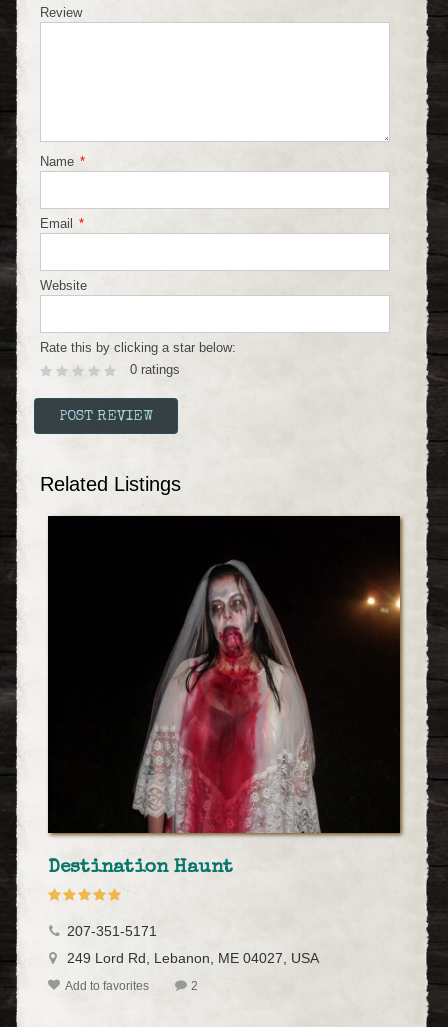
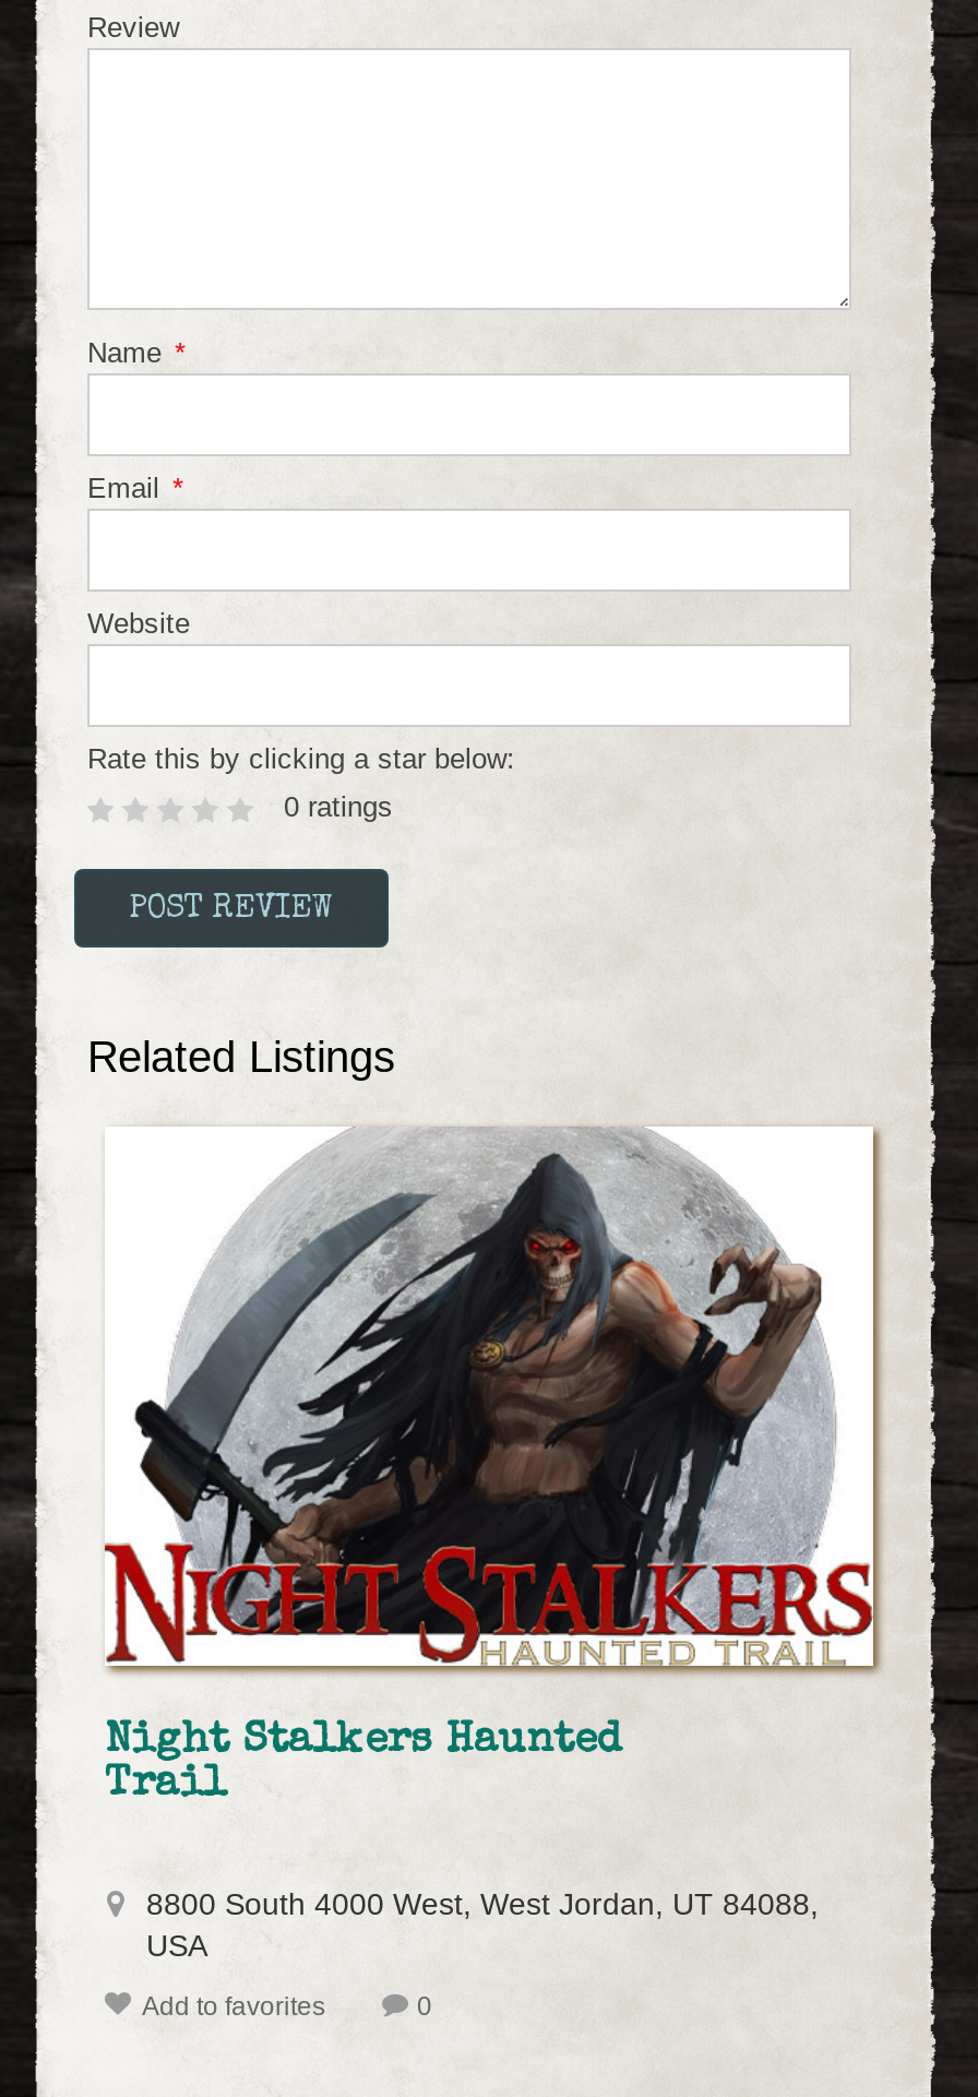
[47,515,403,966] [image] | Destination Haunt | 207-351-5171 | 249 Lord Rd, Lebanon, ME 04027, USA -> [103,1124,878,1963] [image] | Night Stalkers Haunted | Trail | 8800 South 4000 West, West Jordan, UT 84088, | USA
[191,979,204,993] 2 -> [417,1992,445,2022] 0

